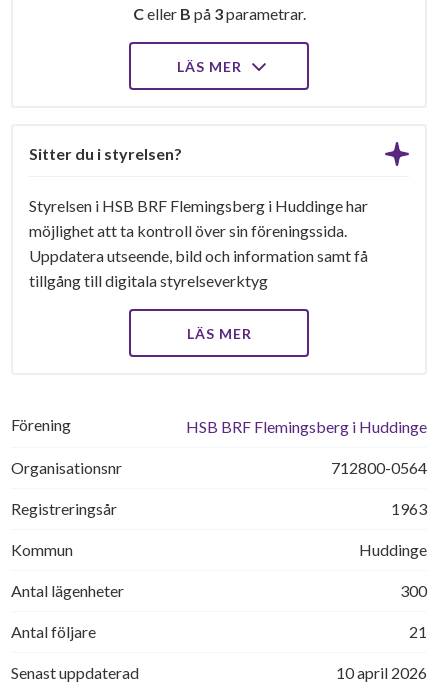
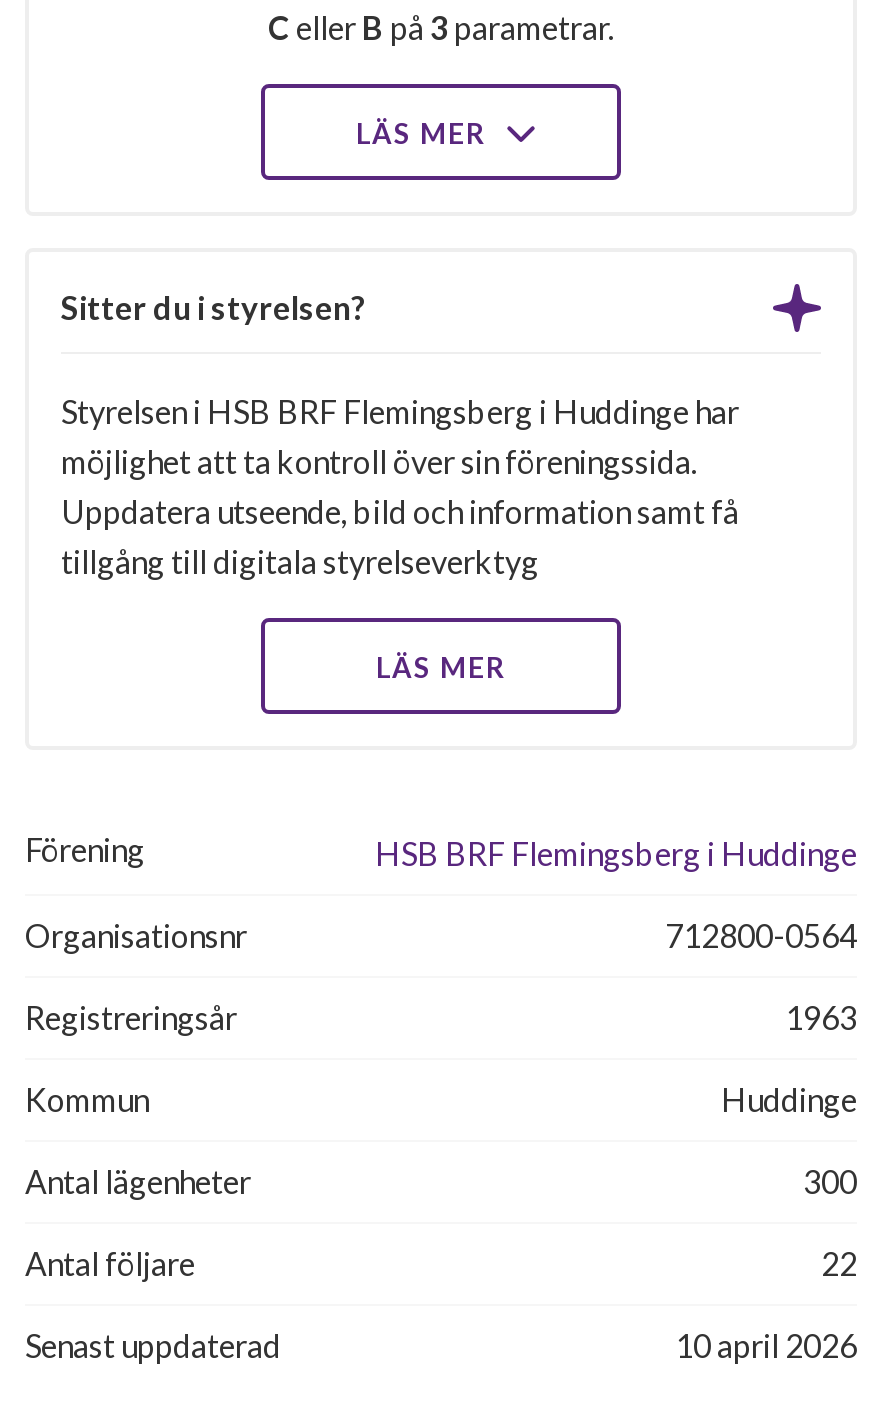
[409,622,427,641] 21 -> [821,1244,857,1282] 22

